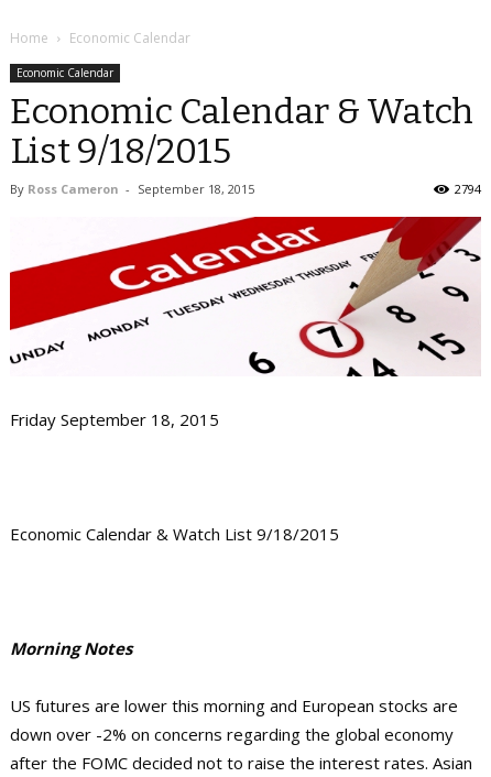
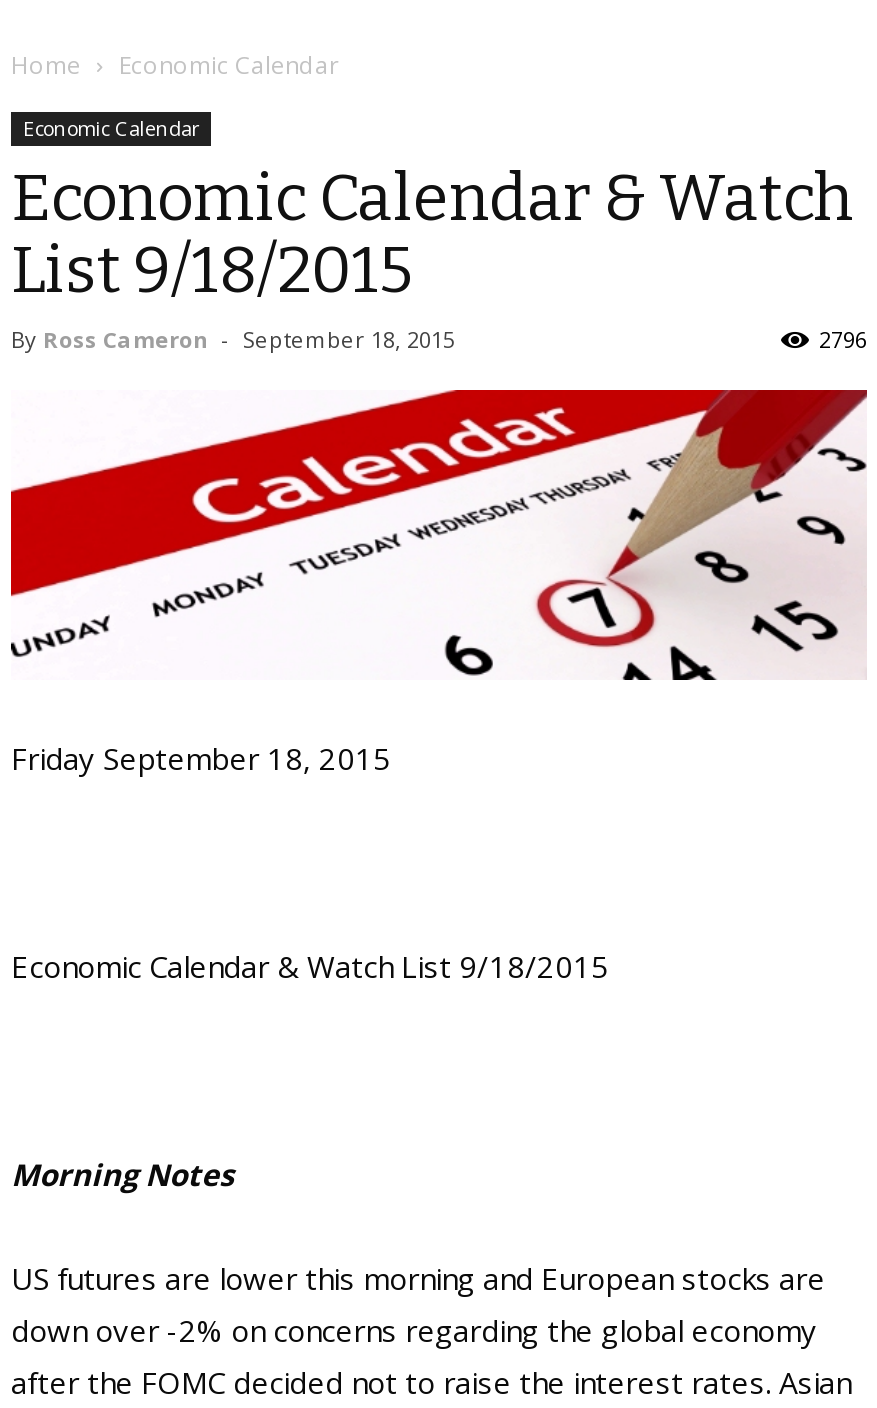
[455,180,481,197] 2794 -> [819,324,867,354] 2796

